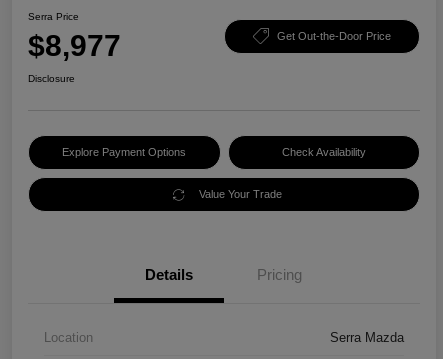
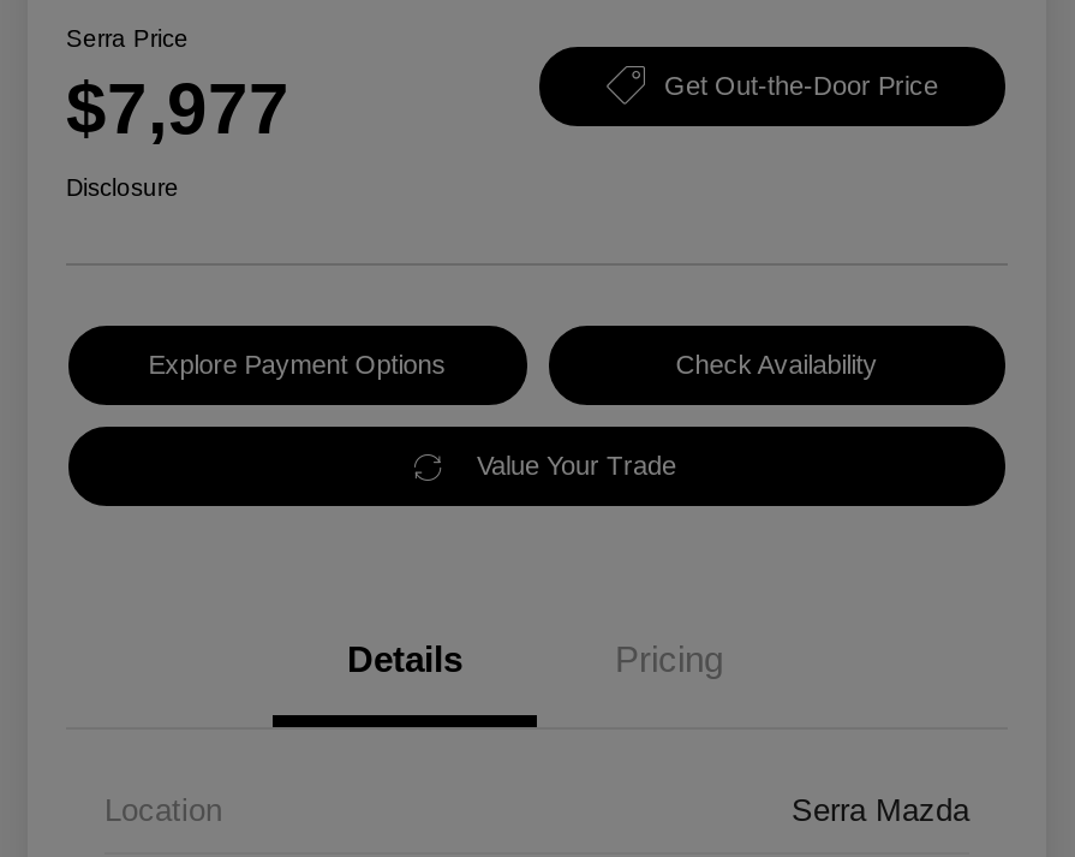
[28,29,121,62] $8,977 -> [66,69,289,148] $7,977

